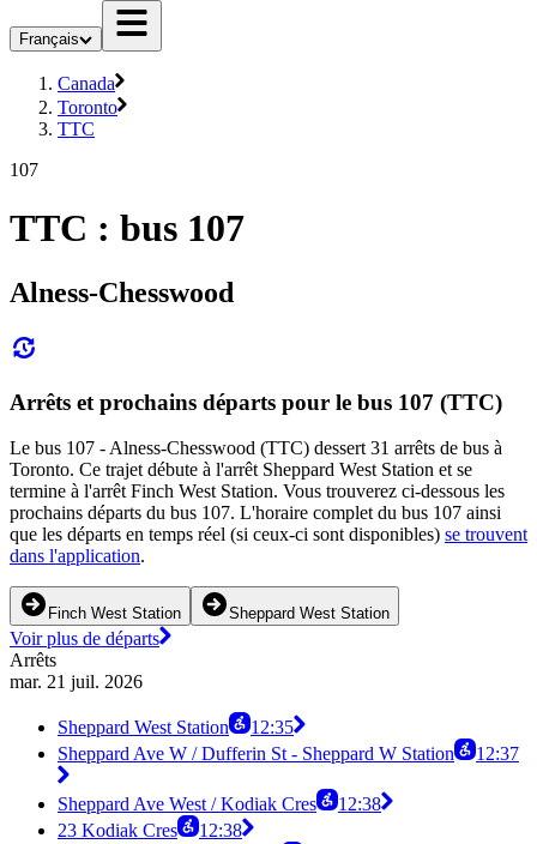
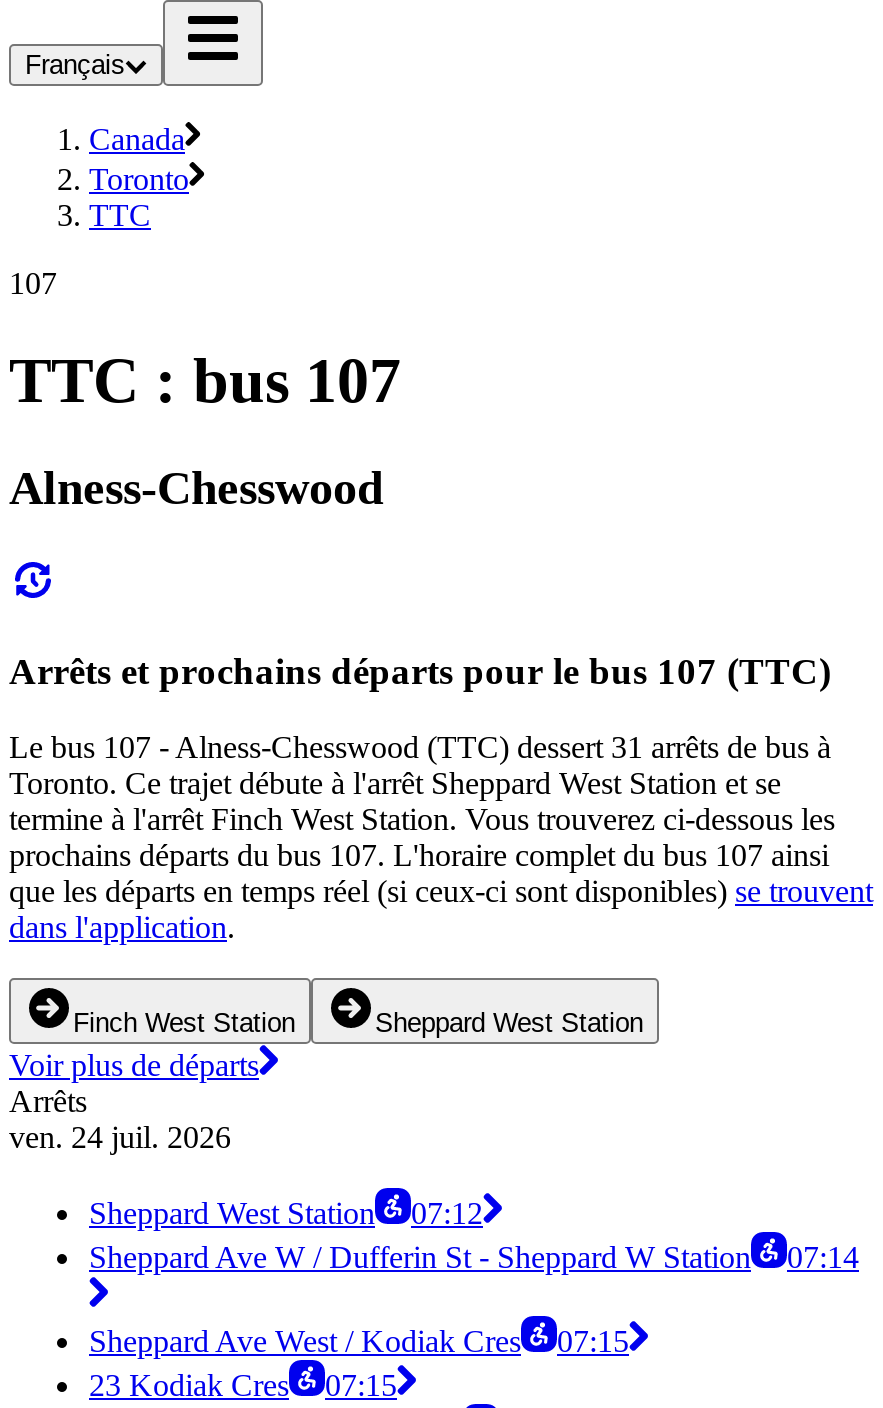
[10,672,143,692] mar. 21 juil. 2026 -> [9,1120,231,1154] ven. 24 juil. 2026
[58,717,294,738] Sheppard West Station 12:35 -> [89,1196,483,1230] Sheppard West Station 07:12
[58,744,519,764] Sheppard Ave W / Dufferin St - Sheppard W Station 12:37 -> [89,1240,859,1274] Sheppard Ave W / Dufferin St - Sheppard W Station 07:14
[58,794,381,814] Sheppard Ave West / Kodiak Cres 12:38 -> [89,1324,629,1358] Sheppard Ave West / Kodiak Cres 07:15
[58,820,242,841] 23 Kodiak Cres 12:38 -> [89,1368,397,1402] 23 Kodiak Cres 07:15

